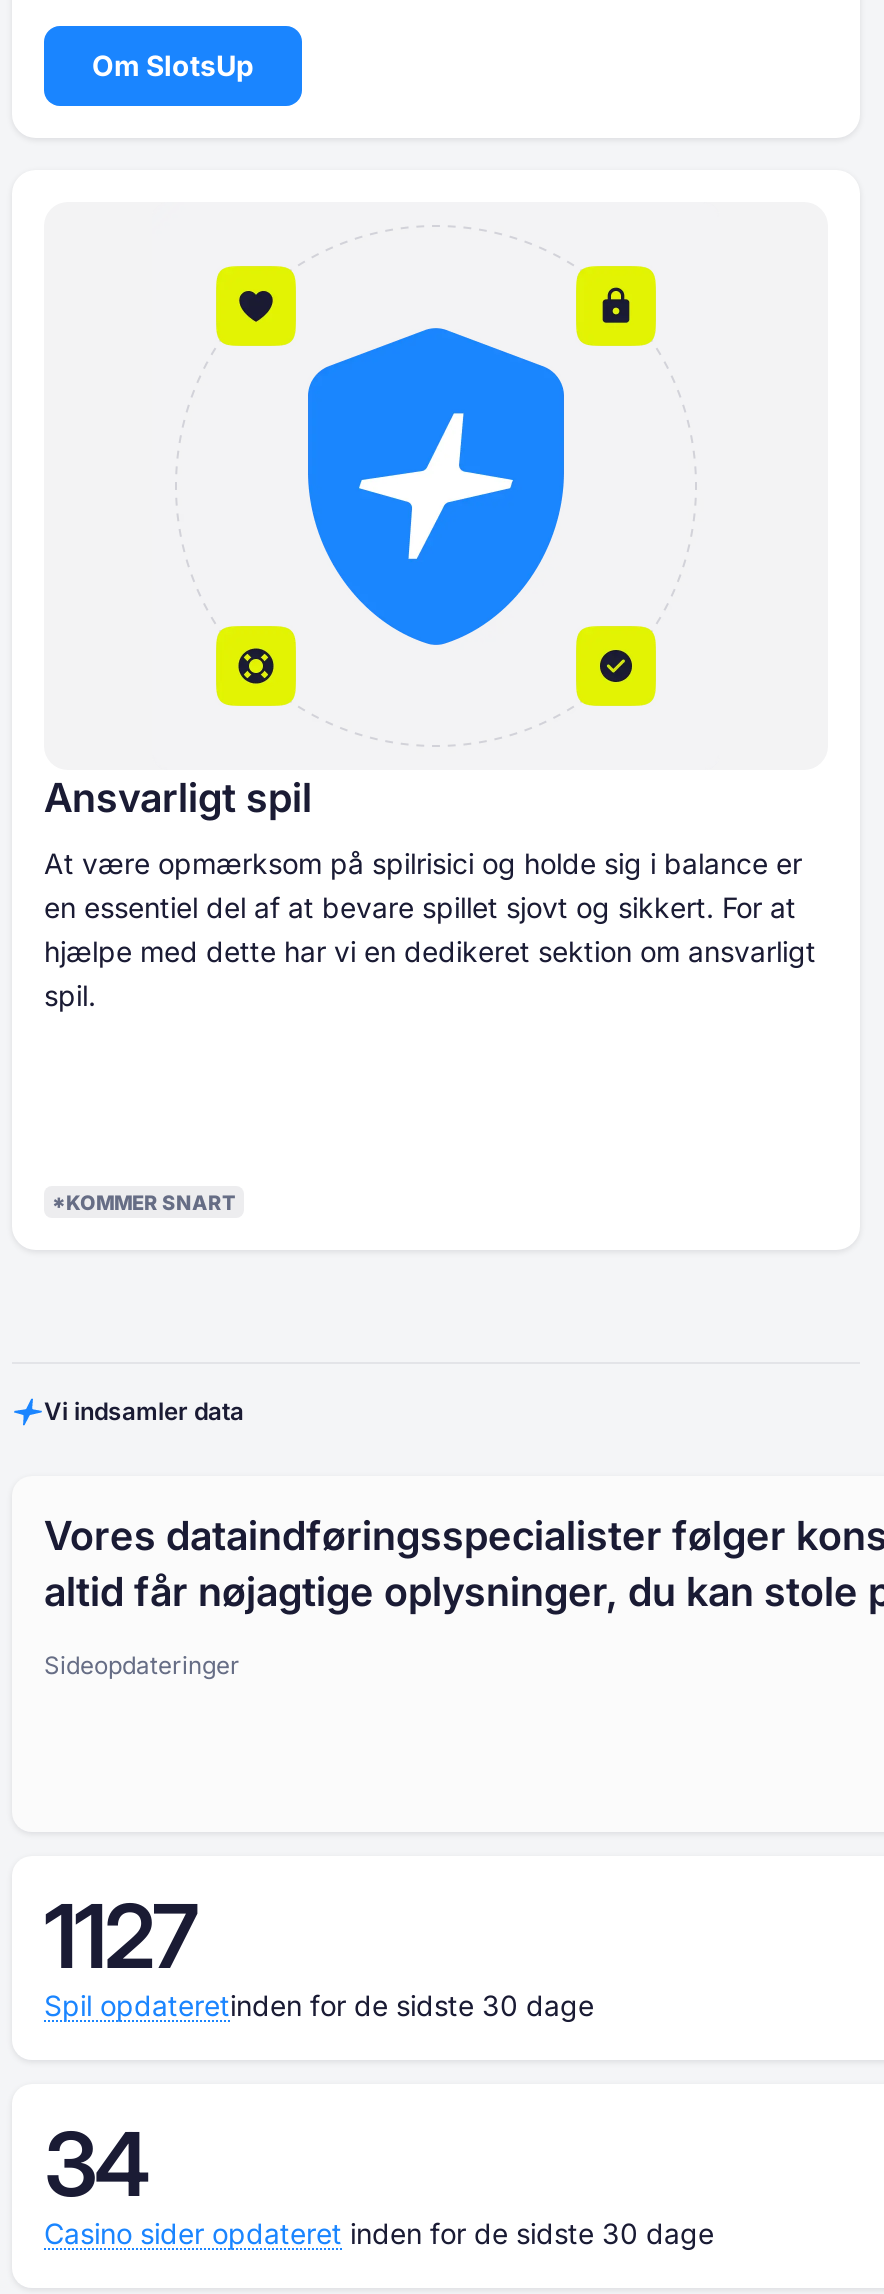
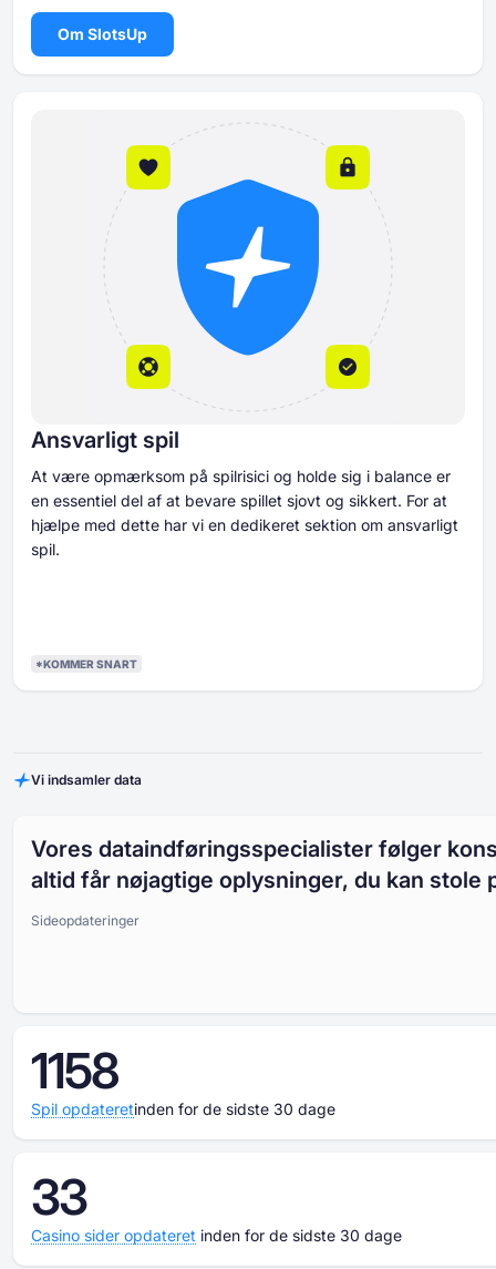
[44,1882,196,1990] 1127 -> [31,1041,118,1101] 1158
[44,2110,146,2218] 34 -> [31,1167,86,1227] 33

